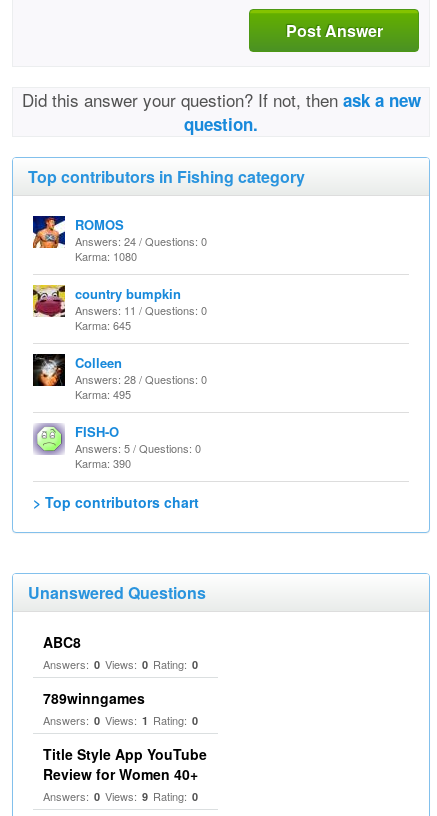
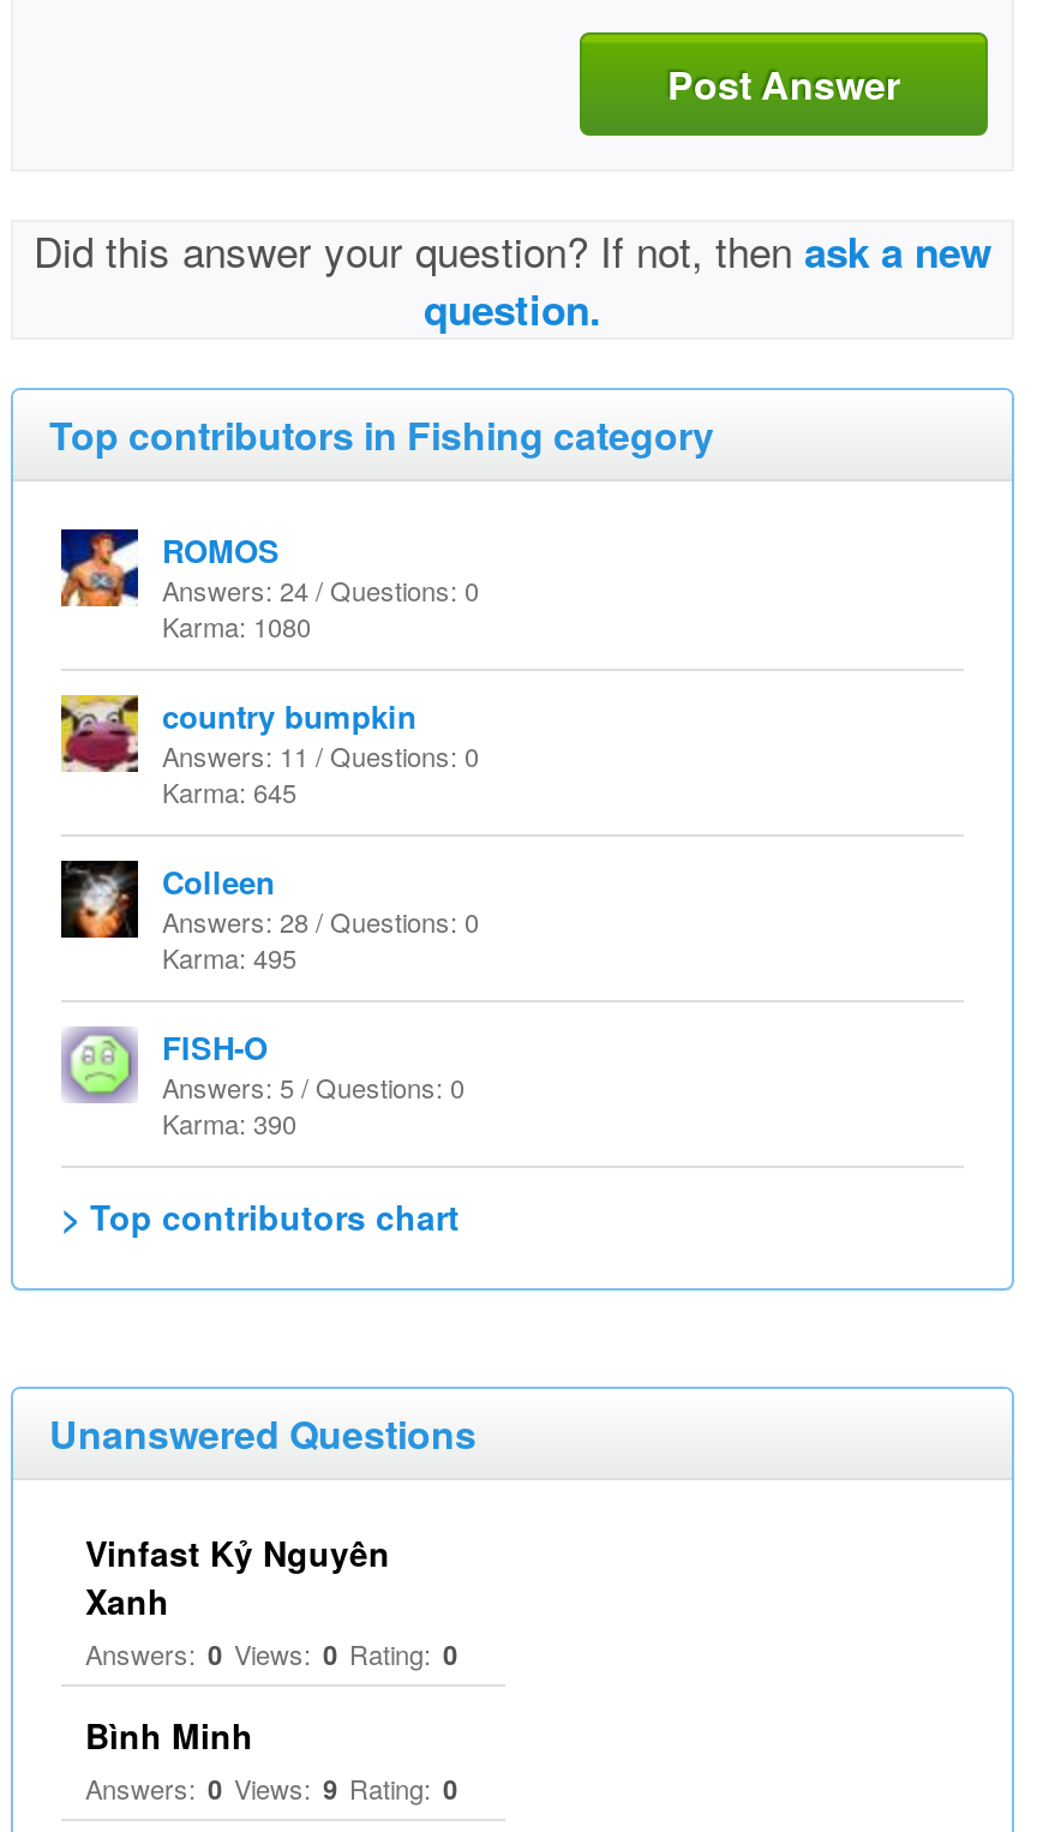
[43,632,81,652] ABC8 -> [85,1528,390,1624] Vinfast Kỷ Nguyên | Xanh
moved [43,656,198,672] -> [85,1634,457,1672]: Answers: 0 Views: 0 Rating: 0
[43,688,207,784] 789winngames | Answers: 0 Views: 1 Rating: 0 | Title Style App YouTube | Review for Women 40+ -> [85,1711,253,1759] Bình Minh

